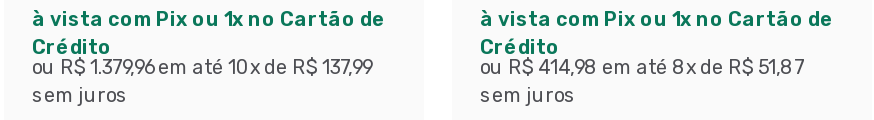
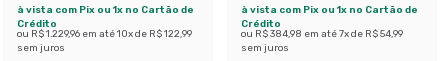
[32,56,372,78] ou R$ 1.379,96 em até 10 x de R$ 137,99 -> [17,28,192,39] ou R$ 1.229,96 em até 10 x de R$ 122,99
[480,56,804,78] ou R$ 414,98 em até 8 x de R$ 51,87 -> [241,28,403,39] ou R$ 384,98 em até 7 x de R$ 54,99

